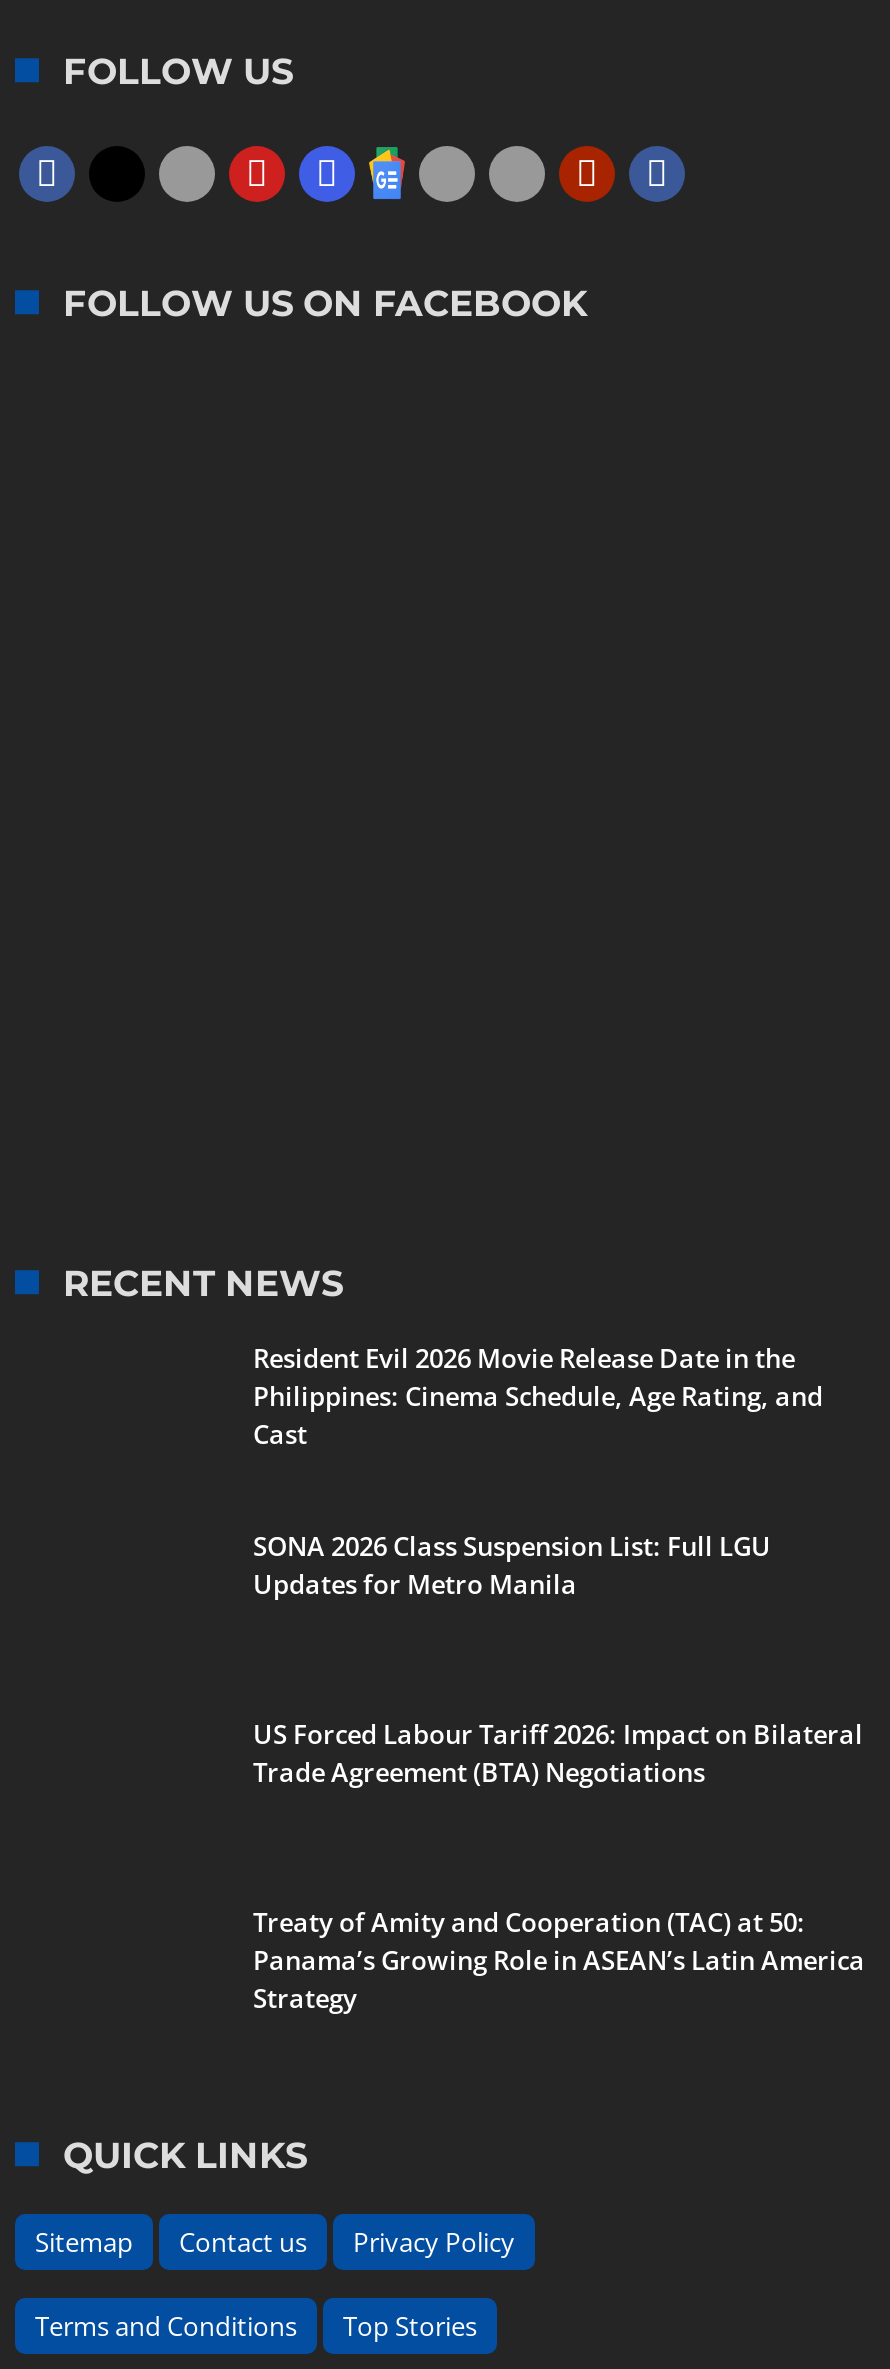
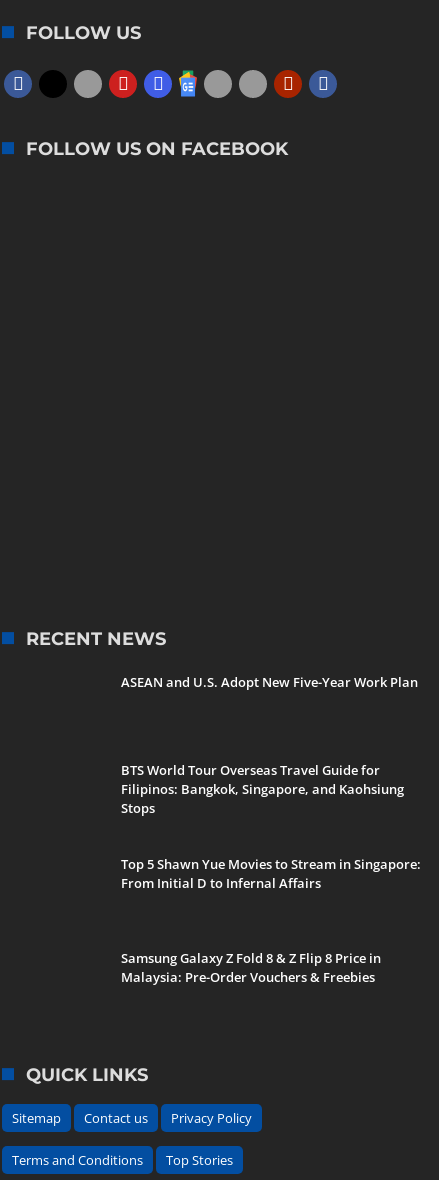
[253,1339,823,1451] Resident Evil 2026 Movie Release Date in the | Philippines: Cinema Schedule, Age Rating, and | Cast -> [121,673,418,691] ASEAN and U.S. Adopt New Five-Year Work Plan
[253,1527,771,1601] SONA 2026 Class Suspension List: Full LGU | Updates for Metro Manila -> [121,761,404,817] BTS World Tour Overseas Travel Guide for | Filipinos: Bangkok, Singapore, and Kaohsiung | Stops
[253,1715,863,1789] US Forced Labour Tariff 2026: Impact on Bilateral | Trade Agreement (BTA) Negotiations -> [121,855,421,892] Top 5 Shawn Yue Movies to Stream in Singapore: | From Initial D to Infernal Affairs
[253,1903,865,2015] Treaty of Amity and Cooperation (TAC) at 50: | Panama’s Growing Role in ASEAN’s Latin America | Strategy -> [121,949,381,986] Samsung Galaxy Z Fold 8 & Z Flip 8 Price in | Malaysia: Pre-Order Vouchers & Freebies

